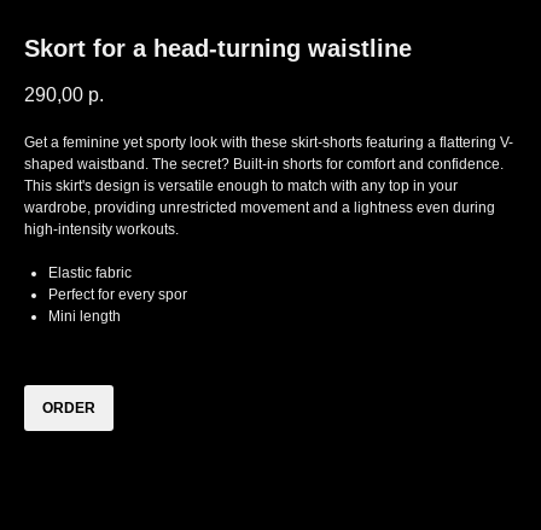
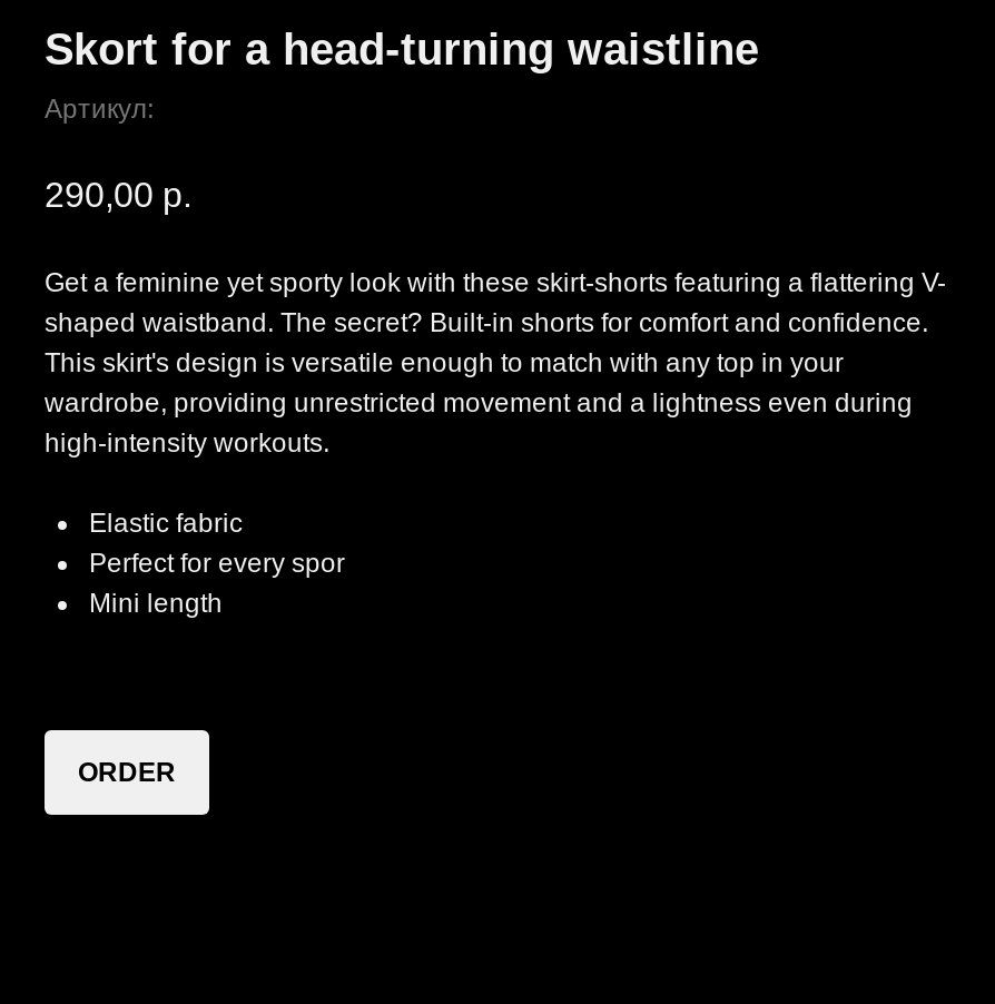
none -> [45,93,154,125] Артикул:

